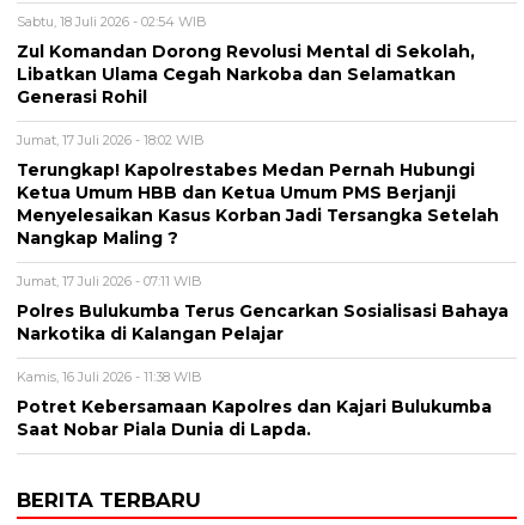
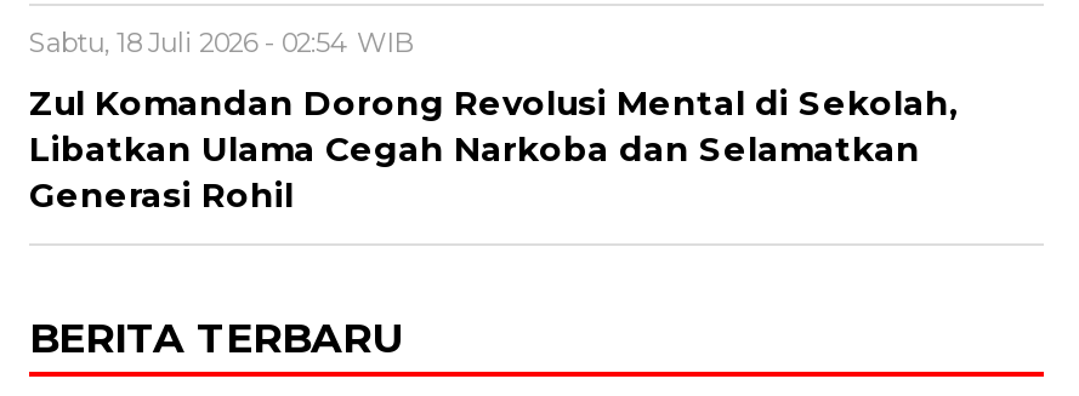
[17,132,508,439] Jumat, 17 Juli 2026 - 18:02 WIB | Terungkap! Kapolrestabes Medan Pernah Hubungi | Ketua Umum HBB dan Ketua Umum PMS Berjanji | Menyelesaikan Kasus Korban Jadi Tersangka Setelah | Nangkap Maling ? | Jumat, 17 Juli 2026 - 07:11 WIB | Polres Bulukumba Terus Gencarkan Sosialisasi Bahaya | Narkotika di Kalangan Pelajar | Kamis, 16 Juli 2026 - 11:38 WIB | Potret Kebersamaan Kapolres dan Kajari Bulukumba | Saat Nobar Piala Dunia di Lapda. -> none

